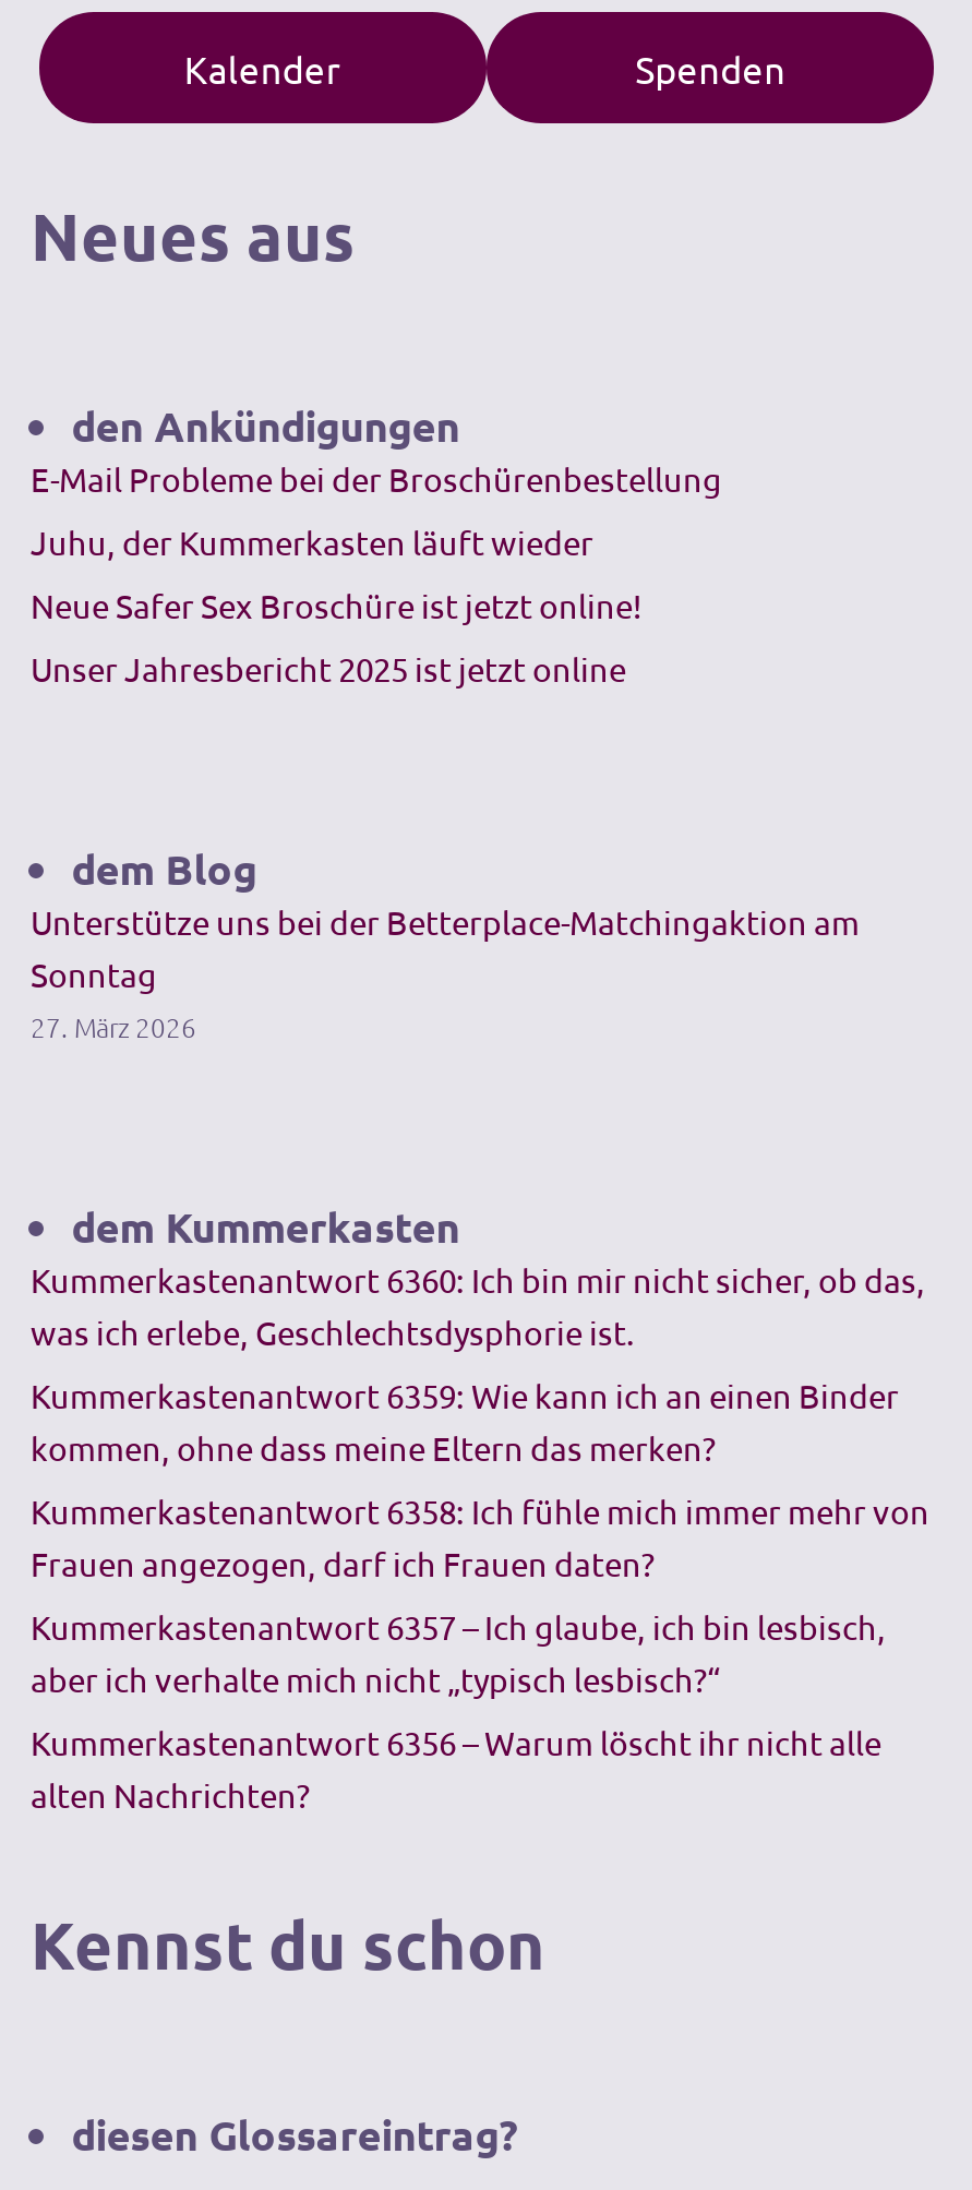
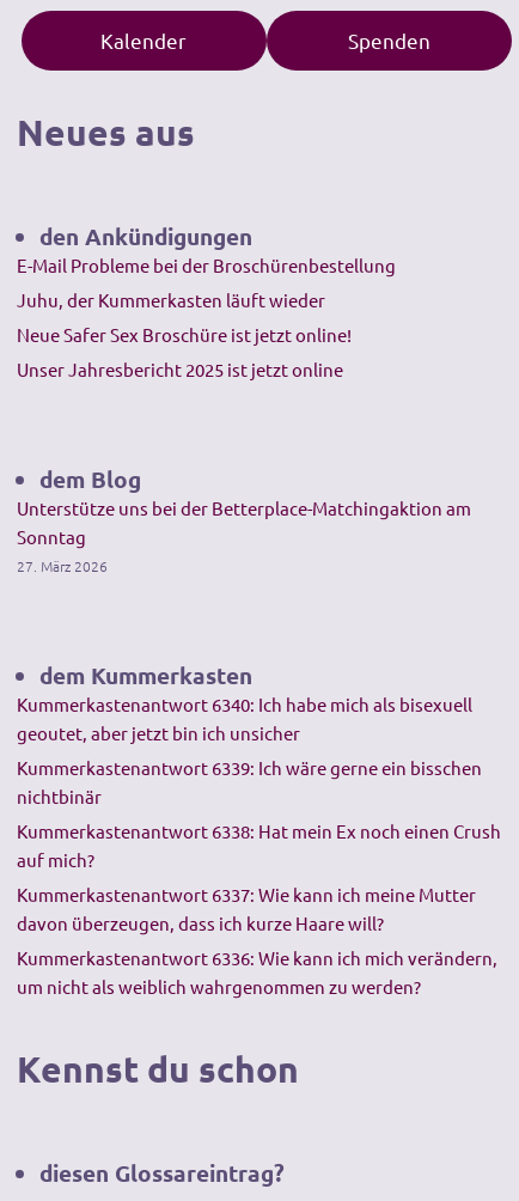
[31,1258,925,1352] Kummerkastenantwort 6360: Ich bin mir nicht sicher, ob das, | was ich erlebe, Geschlechtsdysphorie ist. -> [17,693,472,744] Kummerkastenantwort 6340: Ich habe mich als bisexuell | geoutet, aber jetzt bin ich unsicher
[31,1374,899,1468] Kummerkastenantwort 6359: Wie kann ich an einen Binder | kommen, ohne dass meine Eltern das merken? -> [17,756,482,807] Kummerkastenantwort 6339: Ich wäre gerne ein bisschen | nichtbinär
[31,1489,929,1583] Kummerkastenantwort 6358: Ich fühle mich immer mehr von | Frauen angezogen, darf ich Frauen daten? -> [17,819,501,871] Kummerkastenantwort 6338: Hat mein Ex noch einen Crush | auf mich?
[31,1605,886,1699] Kummerkastenantwort 6357 – Ich glaube, ich bin lesbisch, | aber ich verhalte mich nicht „typisch lesbisch?“ -> [17,883,476,934] Kummerkastenantwort 6337: Wie kann ich meine Mutter | davon überzeugen, dass ich kurze Haare will?
[31,1721,881,1815] Kummerkastenantwort 6356 – Warum löscht ihr nicht alle | alten Nachrichten? -> [17,946,497,998] Kummerkastenantwort 6336: Wie kann ich mich verändern, | um nicht als weiblich wahrgenommen zu werden?

